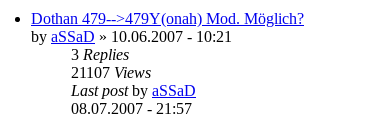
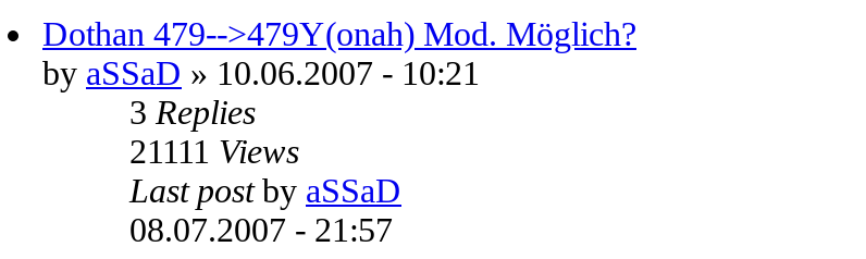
[71,64,151,81] 21107 Views -> [129,133,299,170] 21111 Views

